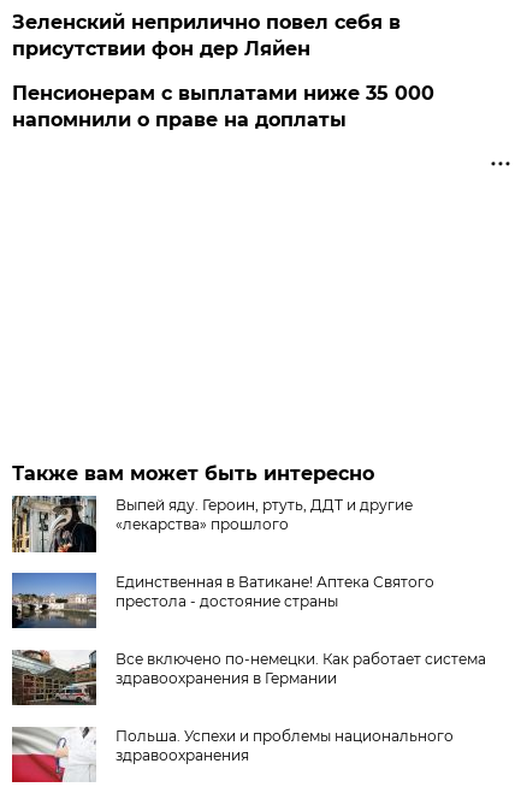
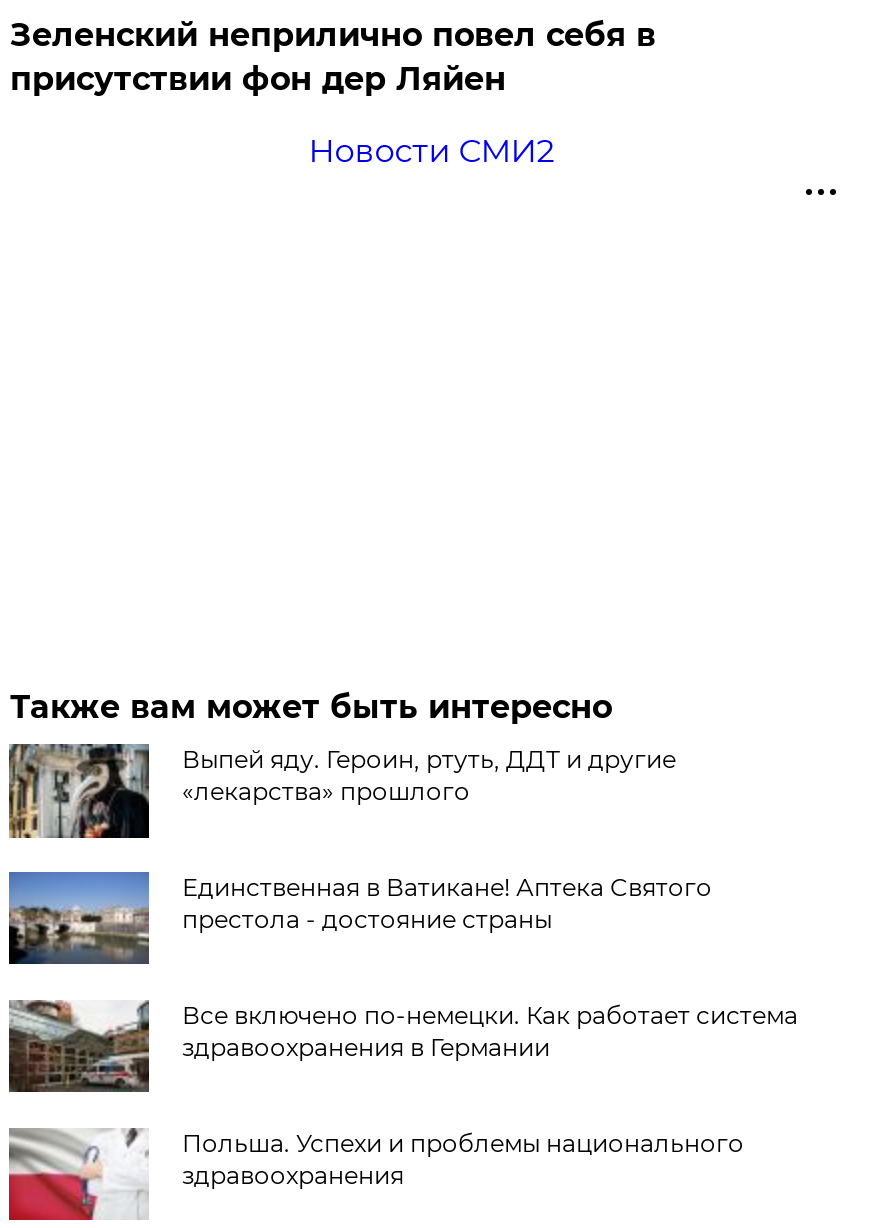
[13,82,435,131] Пенсионерам с выплатами ниже 35 000 | напомнили о праве на доплаты -> [308,132,554,170] Новости СМИ2

